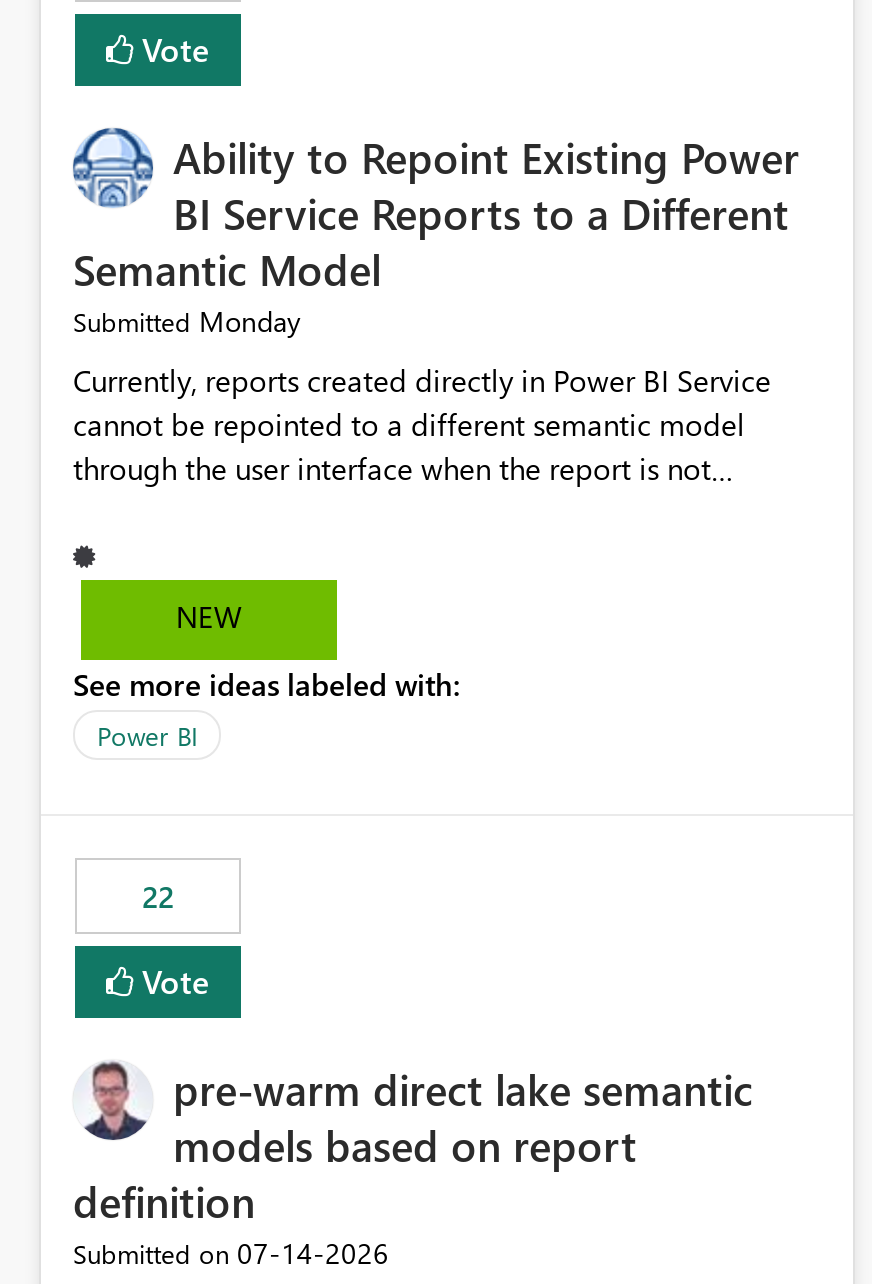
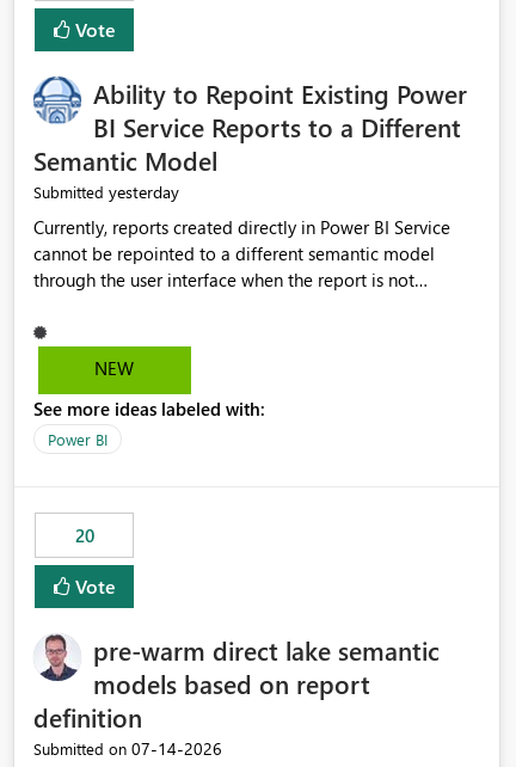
[73,303,301,341] Submitted Monday -> [33,181,179,204] Submitted yesterday
[142,877,174,917] 22 -> [75,524,94,548] 20

